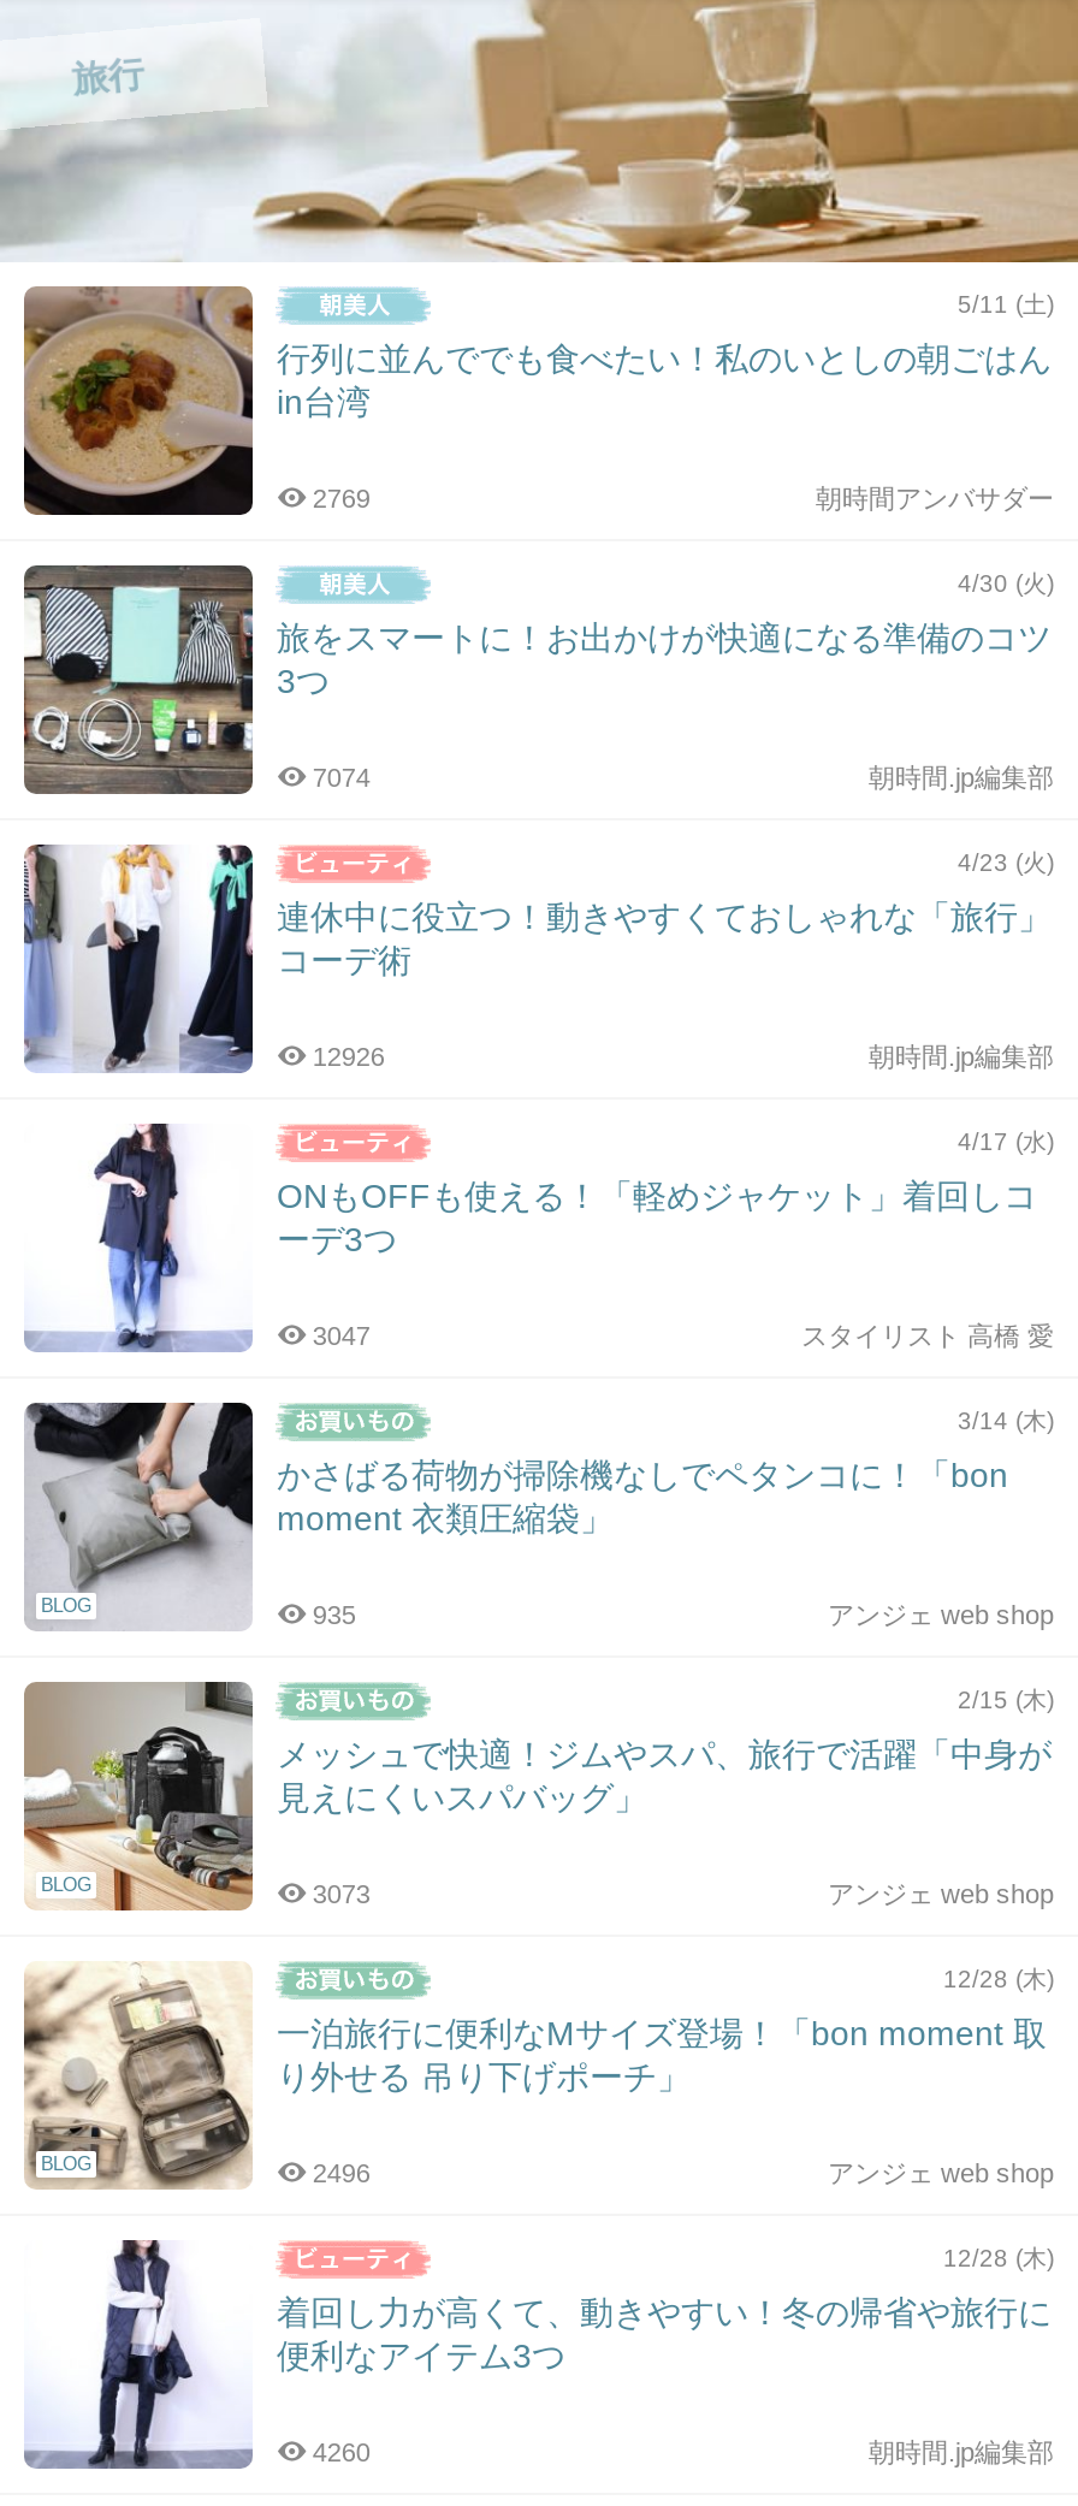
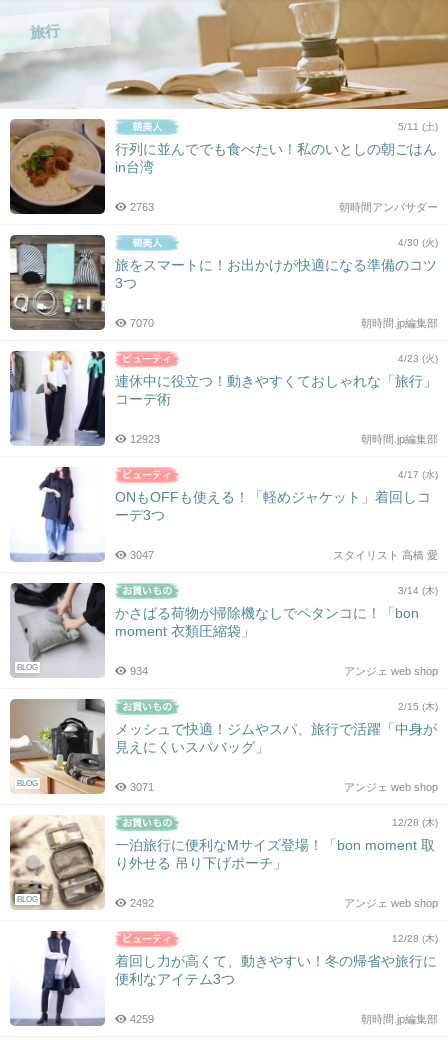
[313,483,370,512] 2769 -> [130,201,154,213] 2763
[313,763,370,791] 7074 -> [130,317,154,329] 7070
[313,1042,385,1070] 12926 -> [130,433,160,445] 12923
[313,1600,356,1629] 935 -> [130,665,148,677] 934
[313,1879,370,1908] 3073 -> [130,781,154,793] 3071
[313,2158,370,2187] 2496 -> [130,897,154,909] 2492
[313,2437,370,2466] 4260 -> [130,1013,154,1025] 4259

